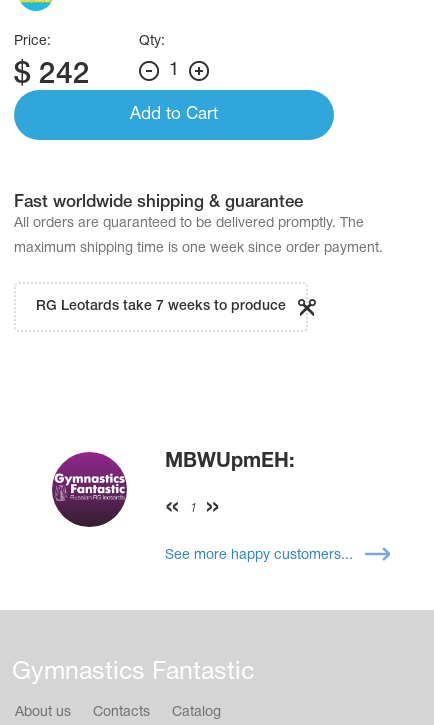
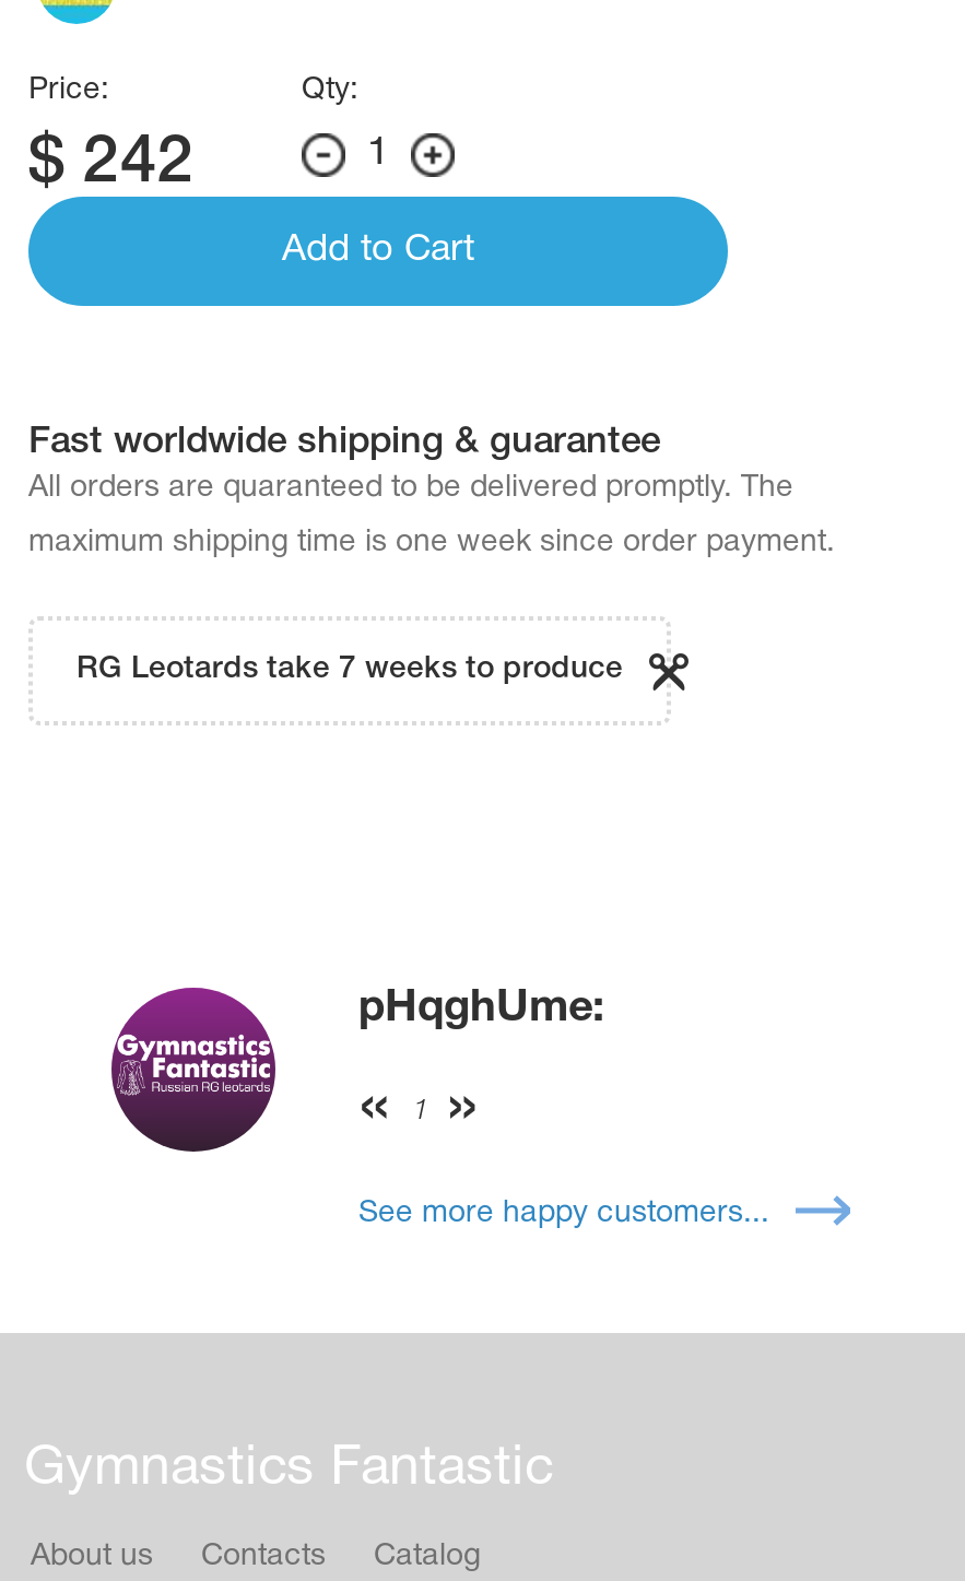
[165,453,295,471] MBWUpmEH: -> [358,990,605,1030] pHqghUme:

